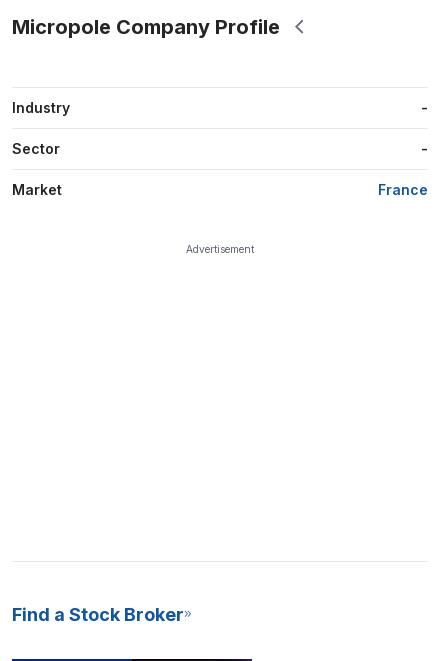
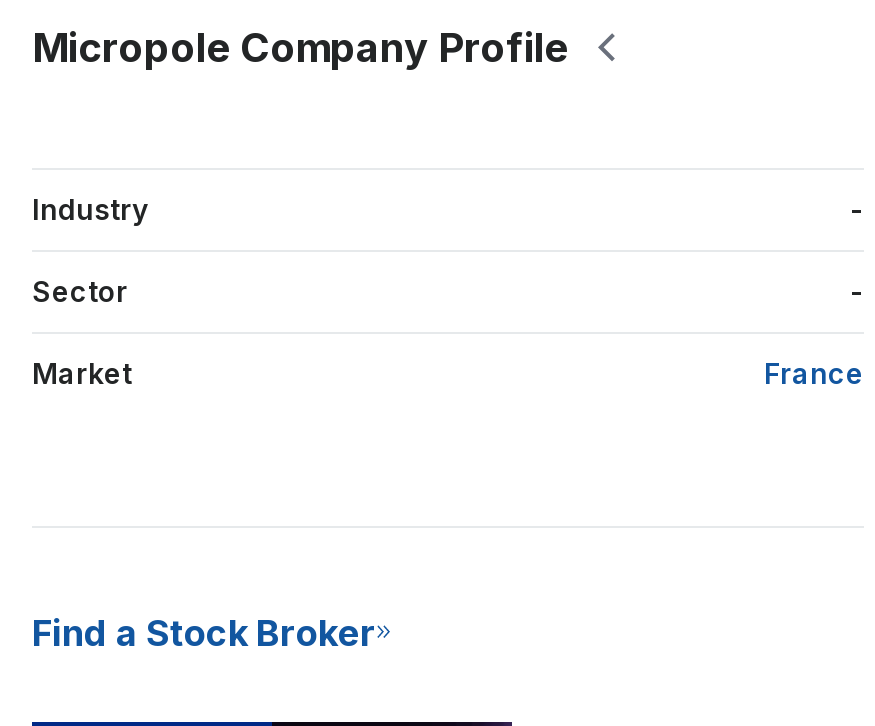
[186,243,254,255] Advertisement -> none

